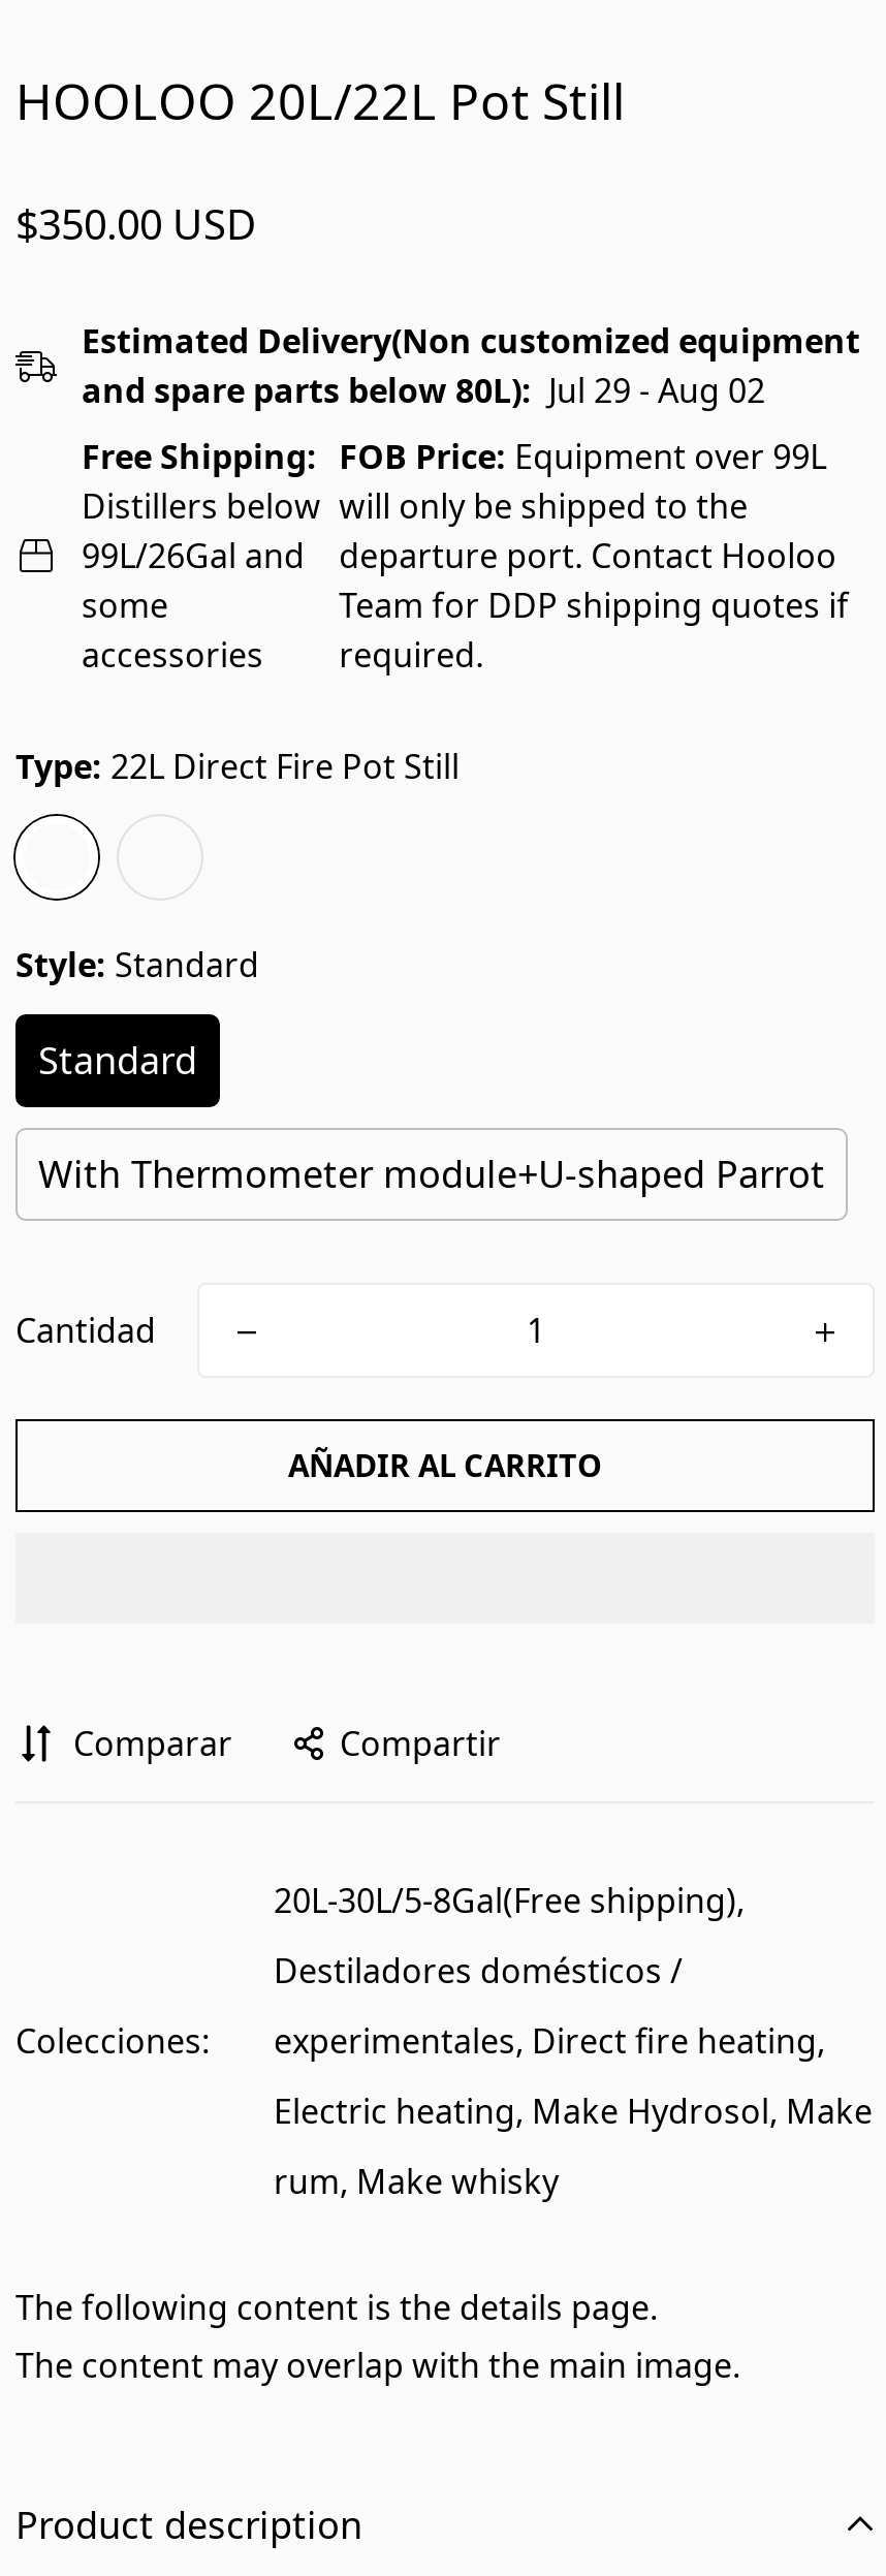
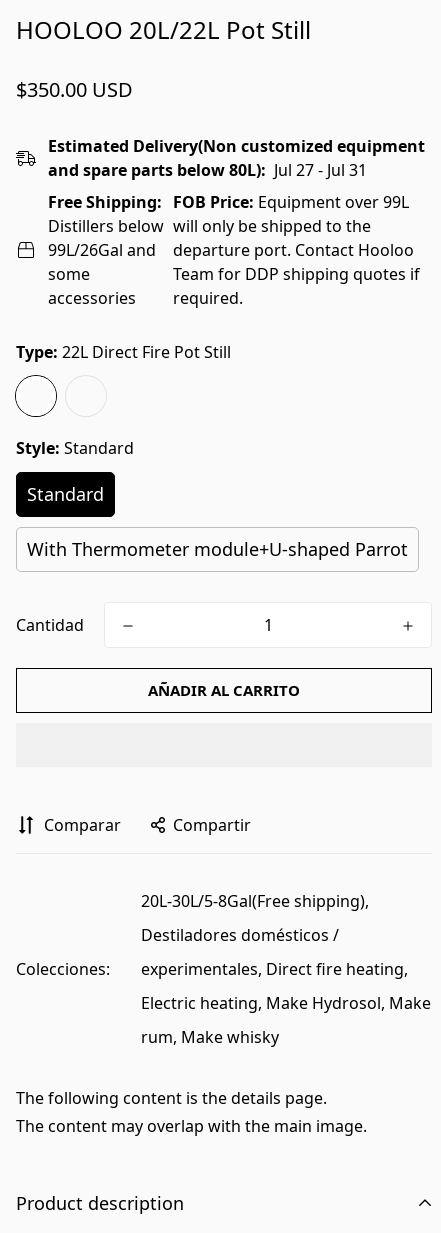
[82,367,765,412] and spare parts below 80L): Jul 29 - Aug 02 -> [48,159,367,181] and spare parts below 80L): Jul 27 - Jul 31

